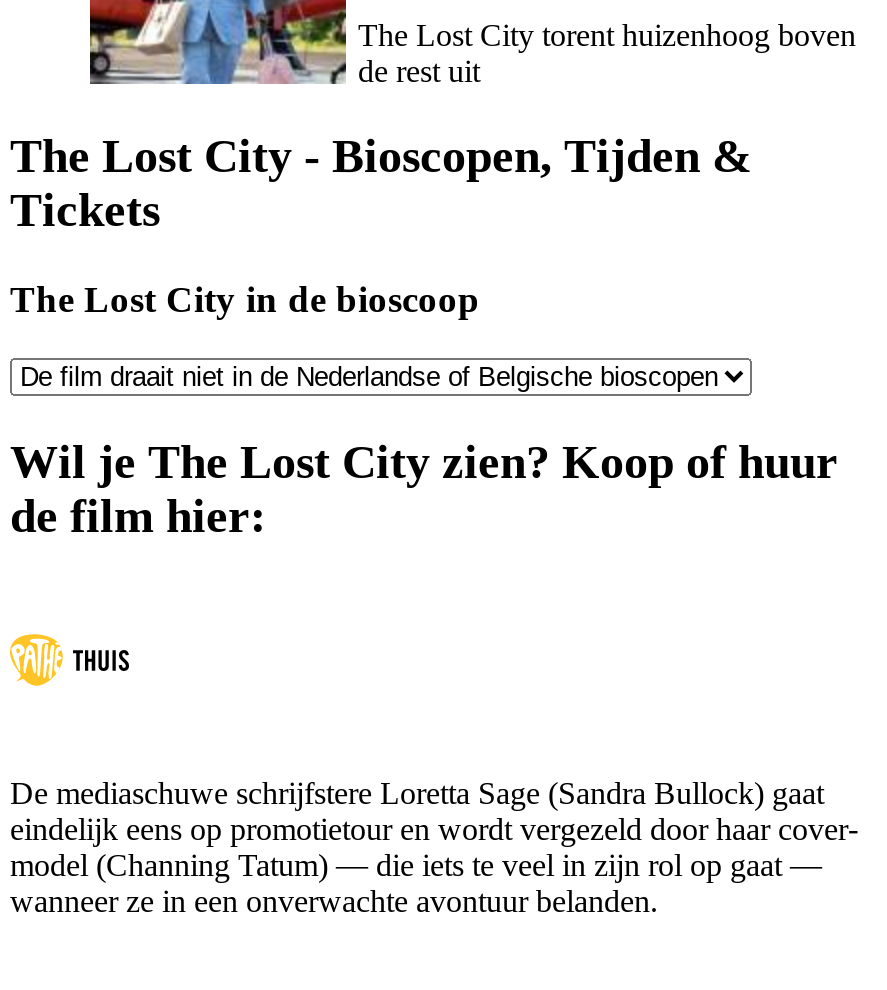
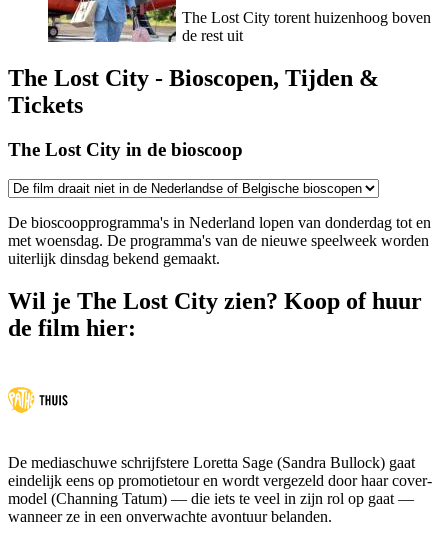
none -> [8,214,431,267] De bioscoopprogramma's in Nederland lopen van donderdag tot en | met woensdag. De programma's van de nieuwe speelweek worden | uiterlijk dinsdag bekend gemaakt.

